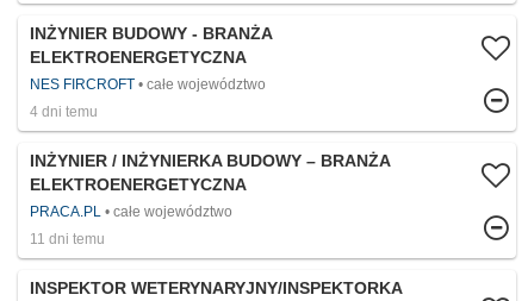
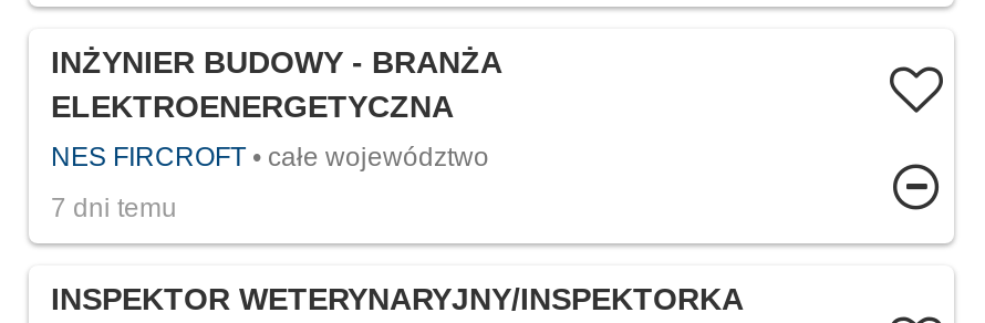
[30,104,390,248] 4 dni temu | INŻYNIER / INŻYNIERKA BUDOWY – BRANŻA | ELEKTROENERGETYCZNA | PRACA.PL | całe województwo | 11 dni temu -> [51,193,177,224] 7 dni temu

